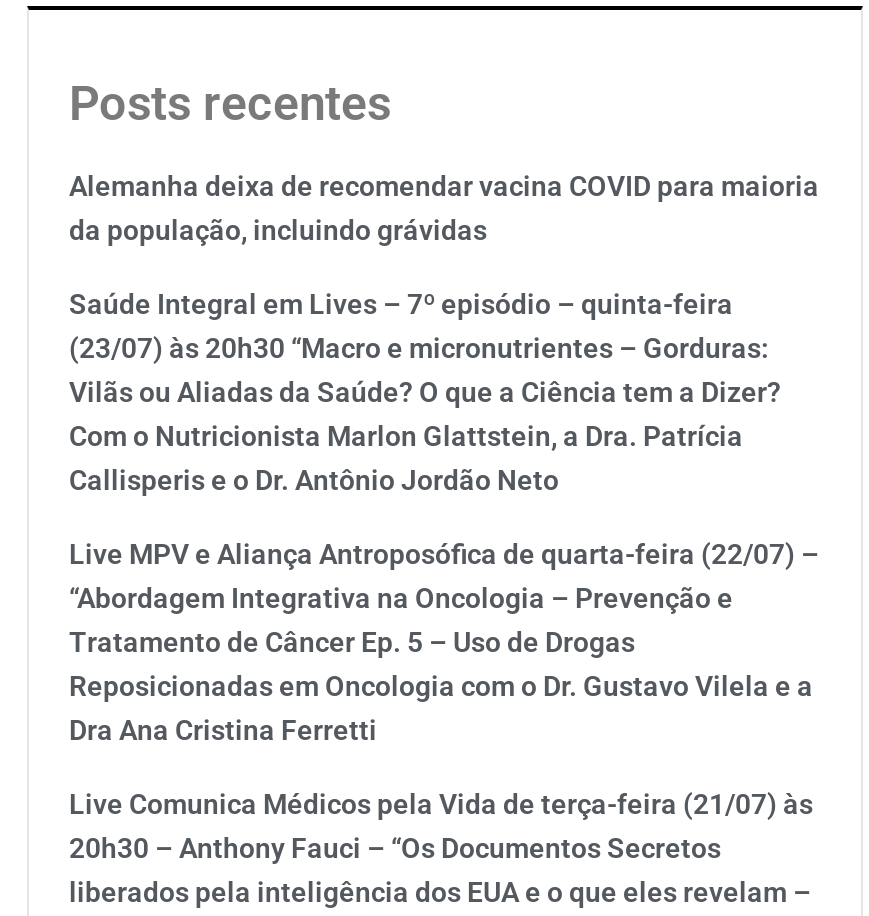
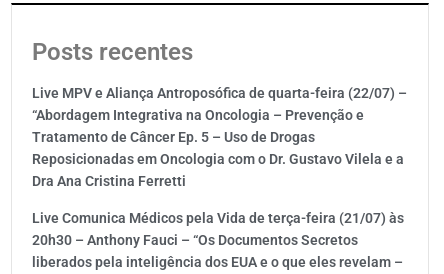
[69,170,819,496] Alemanha deixa de recomendar vacina COVID para maioria | da população, incluindo grávidas | Saúde Integral em Lives – 7º episódio – quinta-feira | (23/07) às 20h30 “Macro e micronutrientes – Gorduras: | Vilãs ou Aliadas da Saúde? O que a Ciência tem a Dizer? | Com o Nutricionista Marlon Glattstein, a Dra. Patrícia | Callisperis e o Dr. Antônio Jordão Neto -> none

